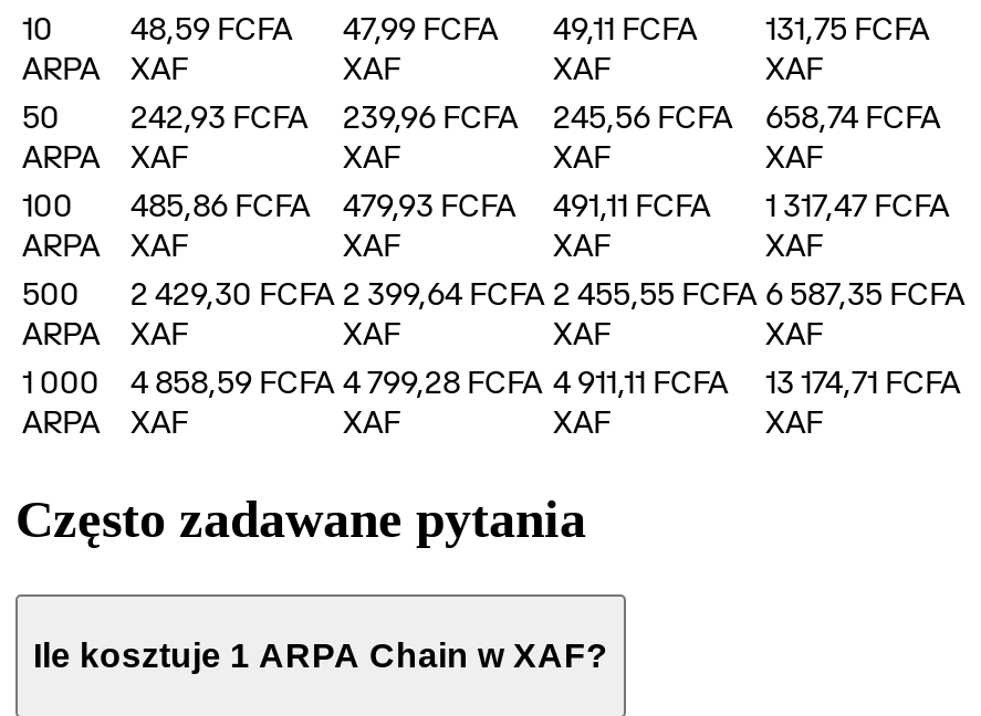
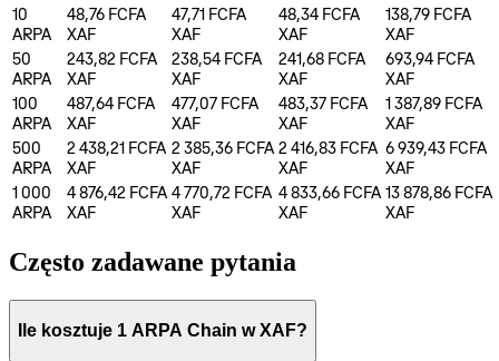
[131,8,292,48] 48,59 FCFA -> [67,4,146,24] 48,76 FCFA
[343,8,498,48] 47,99 FCFA -> [172,4,246,24] 47,71 FCFA
[553,8,697,48] 49,11 FCFA -> [278,4,360,24] 48,34 FCFA
[765,8,929,48] 131,75 FCFA -> [385,4,471,24] 138,79 FCFA
[131,96,307,136] 242,93 FCFA -> [67,48,157,69] 243,82 FCFA
[343,96,518,136] 239,96 FCFA -> [172,48,262,69] 238,54 FCFA
[553,96,732,136] 245,56 FCFA -> [278,48,365,69] 241,68 FCFA
[765,96,940,136] 658,74 FCFA -> [385,48,474,69] 693,94 FCFA
[131,185,310,224] 485,86 FCFA -> [67,93,155,113] 487,64 FCFA
[343,185,515,224] 479,93 FCFA -> [172,93,258,113] 477,07 FCFA
[553,185,710,224] 491,11 FCFA -> [278,93,368,113] 483,37 FCFA
[765,185,949,224] 1 317,47 FCFA -> [385,93,482,113] 1 387,89 FCFA
[131,273,334,313] 2 429,30 FCFA -> [67,138,166,158] 2 438,21 FCFA
[343,273,544,313] 2 399,64 FCFA -> [172,138,274,158] 2 385,36 FCFA
[553,273,756,313] 2 455,55 FCFA -> [278,138,378,158] 2 416,83 FCFA
[765,273,964,313] 6 587,35 FCFA -> [385,138,487,158] 6 939,43 FCFA
[131,361,334,401] 4 858,59 FCFA -> [67,182,167,202] 4 876,42 FCFA
[343,361,542,401] 4 799,28 FCFA -> [172,182,272,202] 4 770,72 FCFA
[553,361,728,401] 4 911,11 FCFA -> [278,182,381,202] 4 833,66 FCFA
[765,361,960,401] 13 174,71 FCFA -> [385,182,492,202] 13 878,86 FCFA

